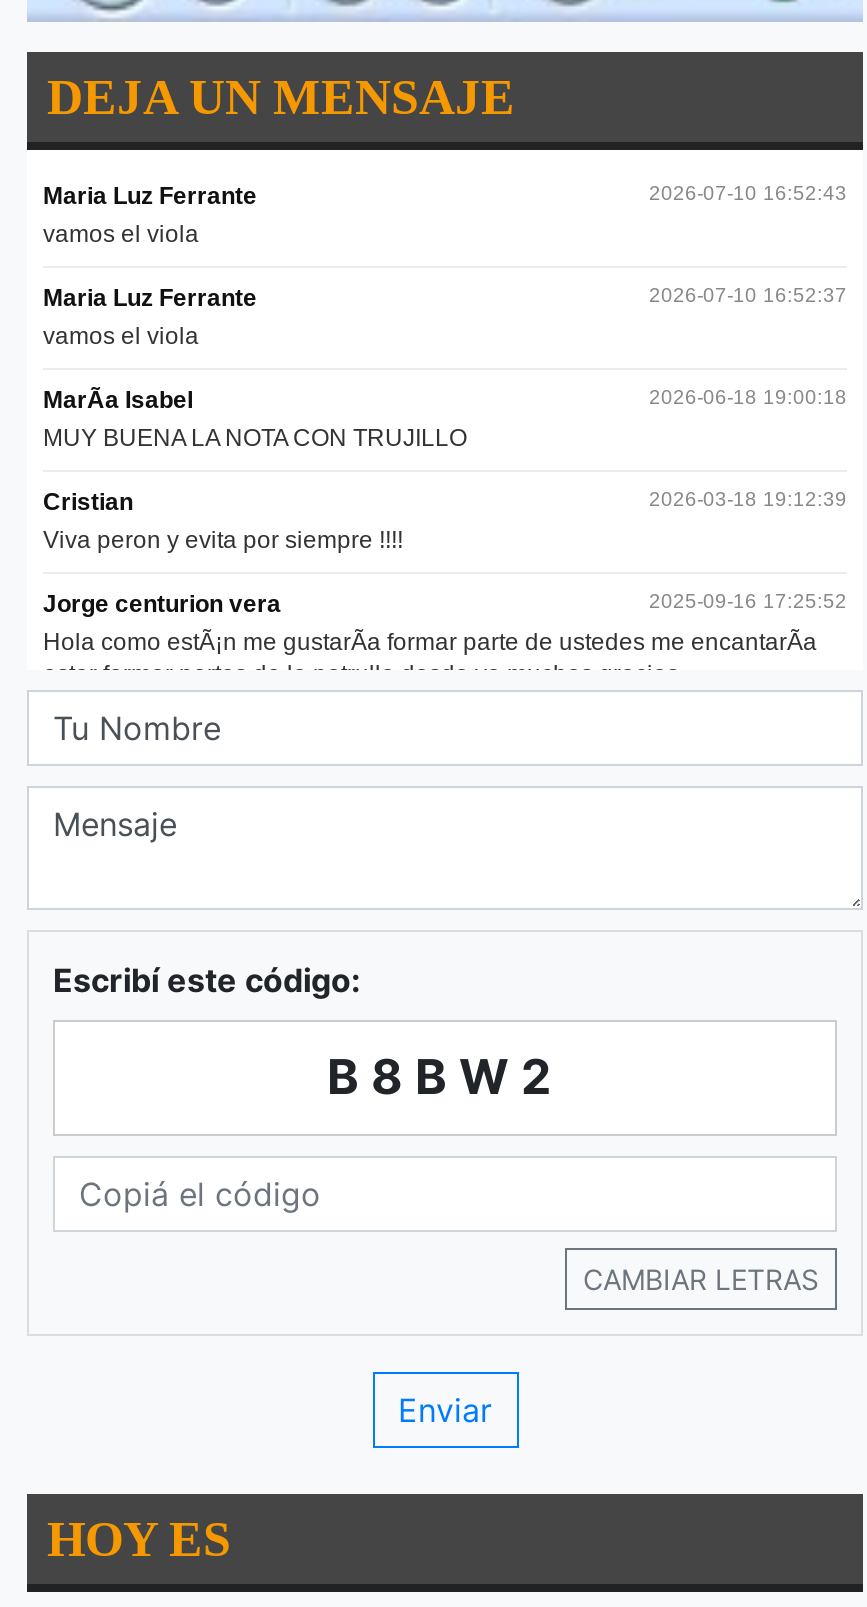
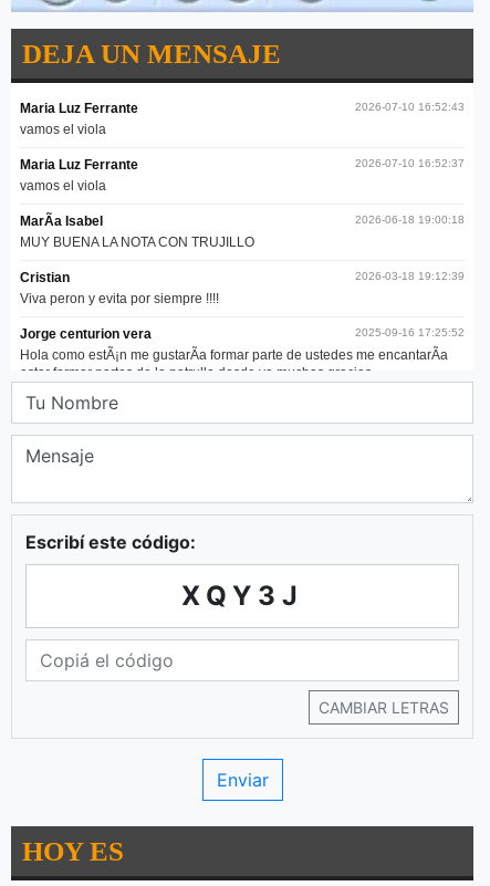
[327,1048,563,1106] B8BW2 -> [181,580,304,612] XQY3J

